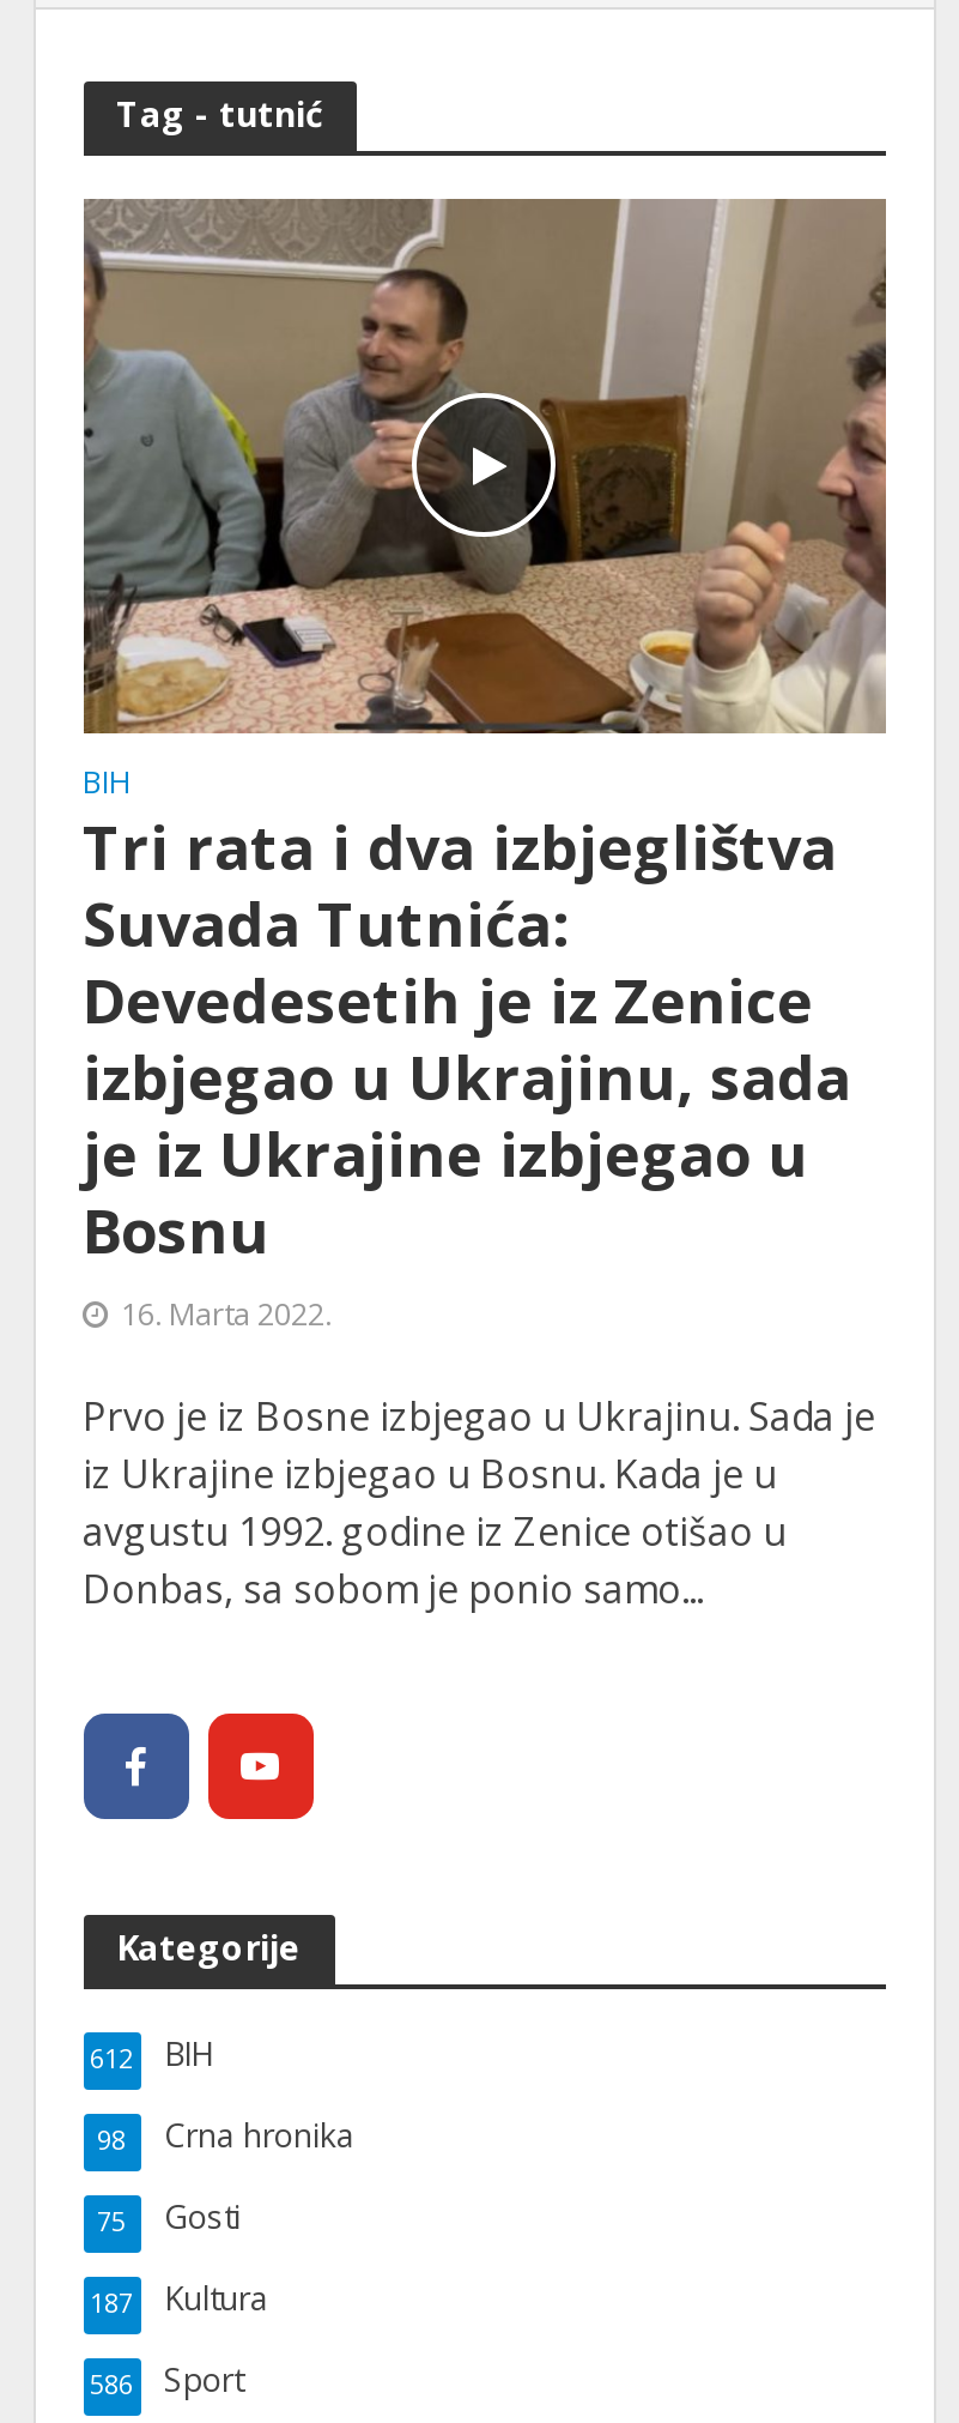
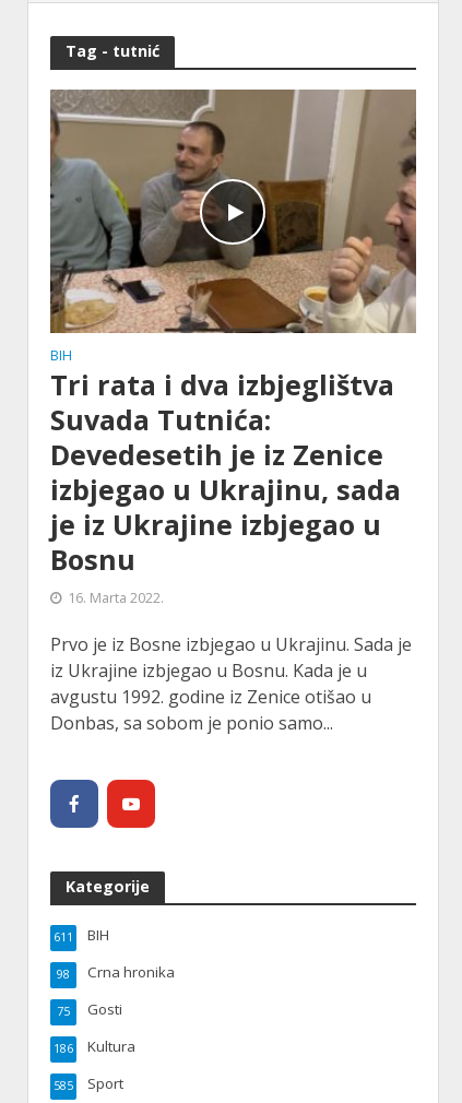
[90,2032,212,2075] 612 BIH -> [53,925,109,945] 611 BIH
[90,2277,269,2320] 187 Kultura -> [53,1037,135,1056] 186 Kultura
[90,2358,243,2401] 586 Sport -> [53,1074,123,1093] 585 Sport

